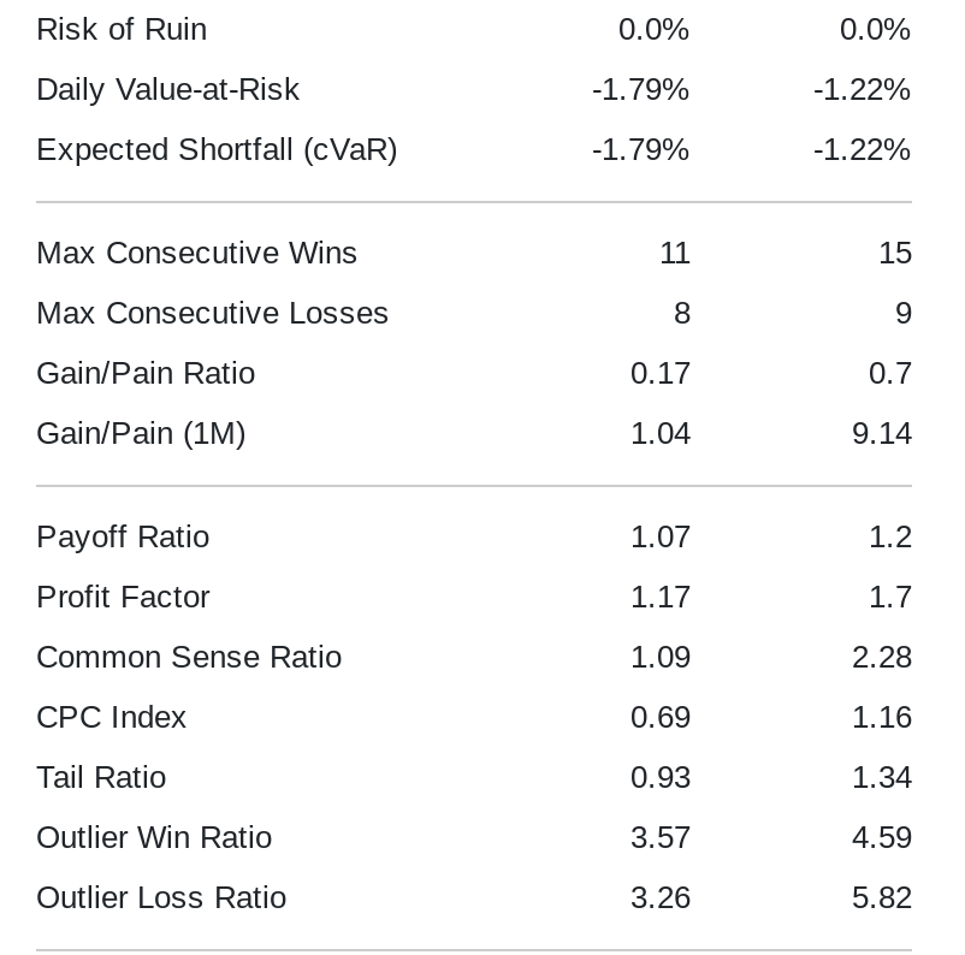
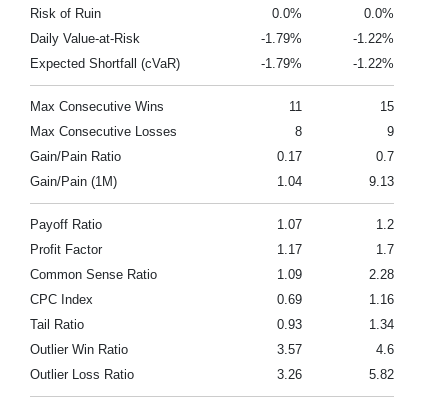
[852,416,912,452] 9.14 -> [369,174,394,189] 9.13
[852,820,912,856] 4.59 -> [376,342,394,357] 4.6

